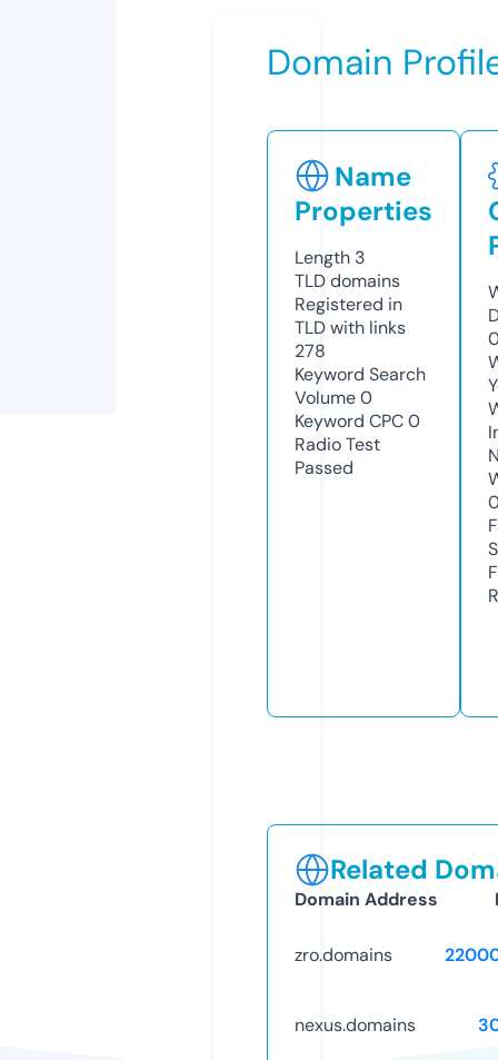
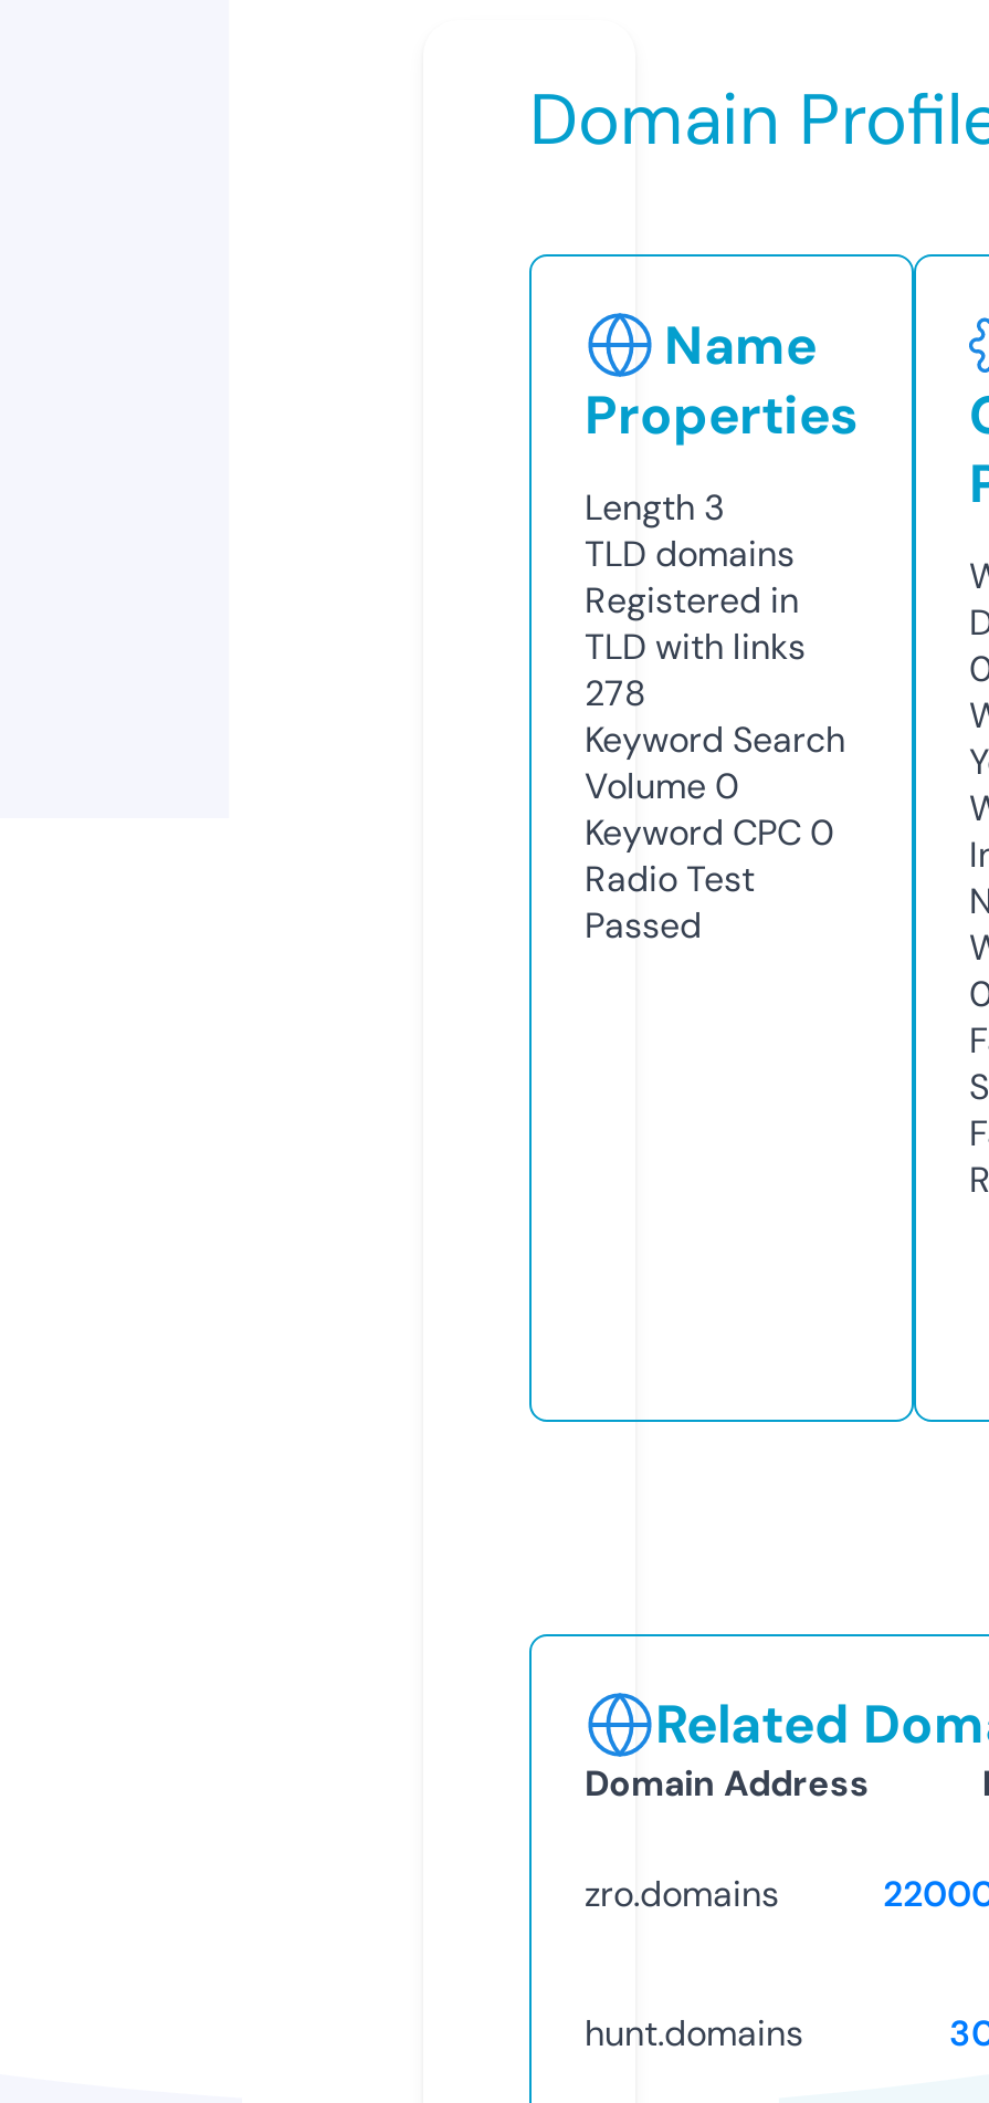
[295,1013,416,1036] nexus.domains -> [585,2010,803,2056] hunt.domains

